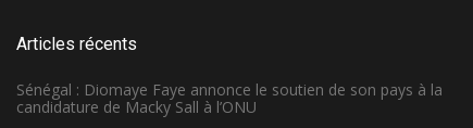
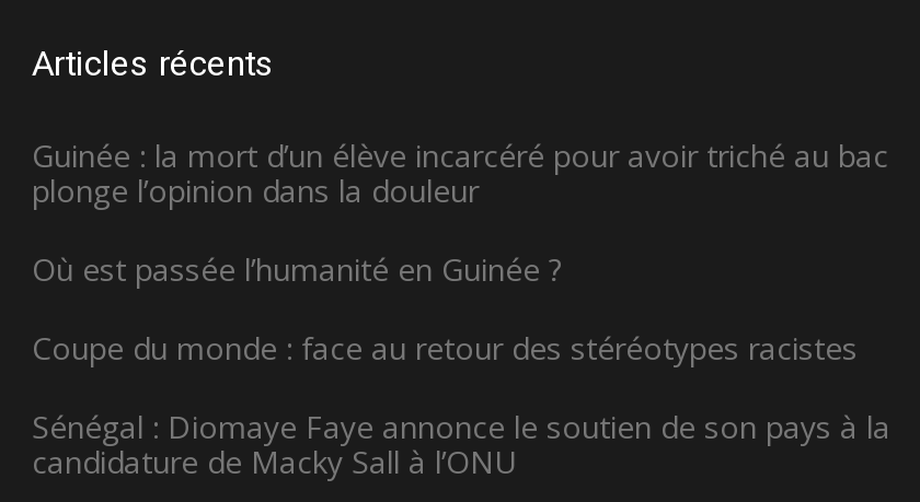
none -> [32,135,888,369] Guinée : la mort d’un élève incarcéré pour avoir triché au bac | plonge l’opinion dans la douleur | Où est passée l’humanité en Guinée ? | Coupe du monde : face au retour des stéréotypes racistes

